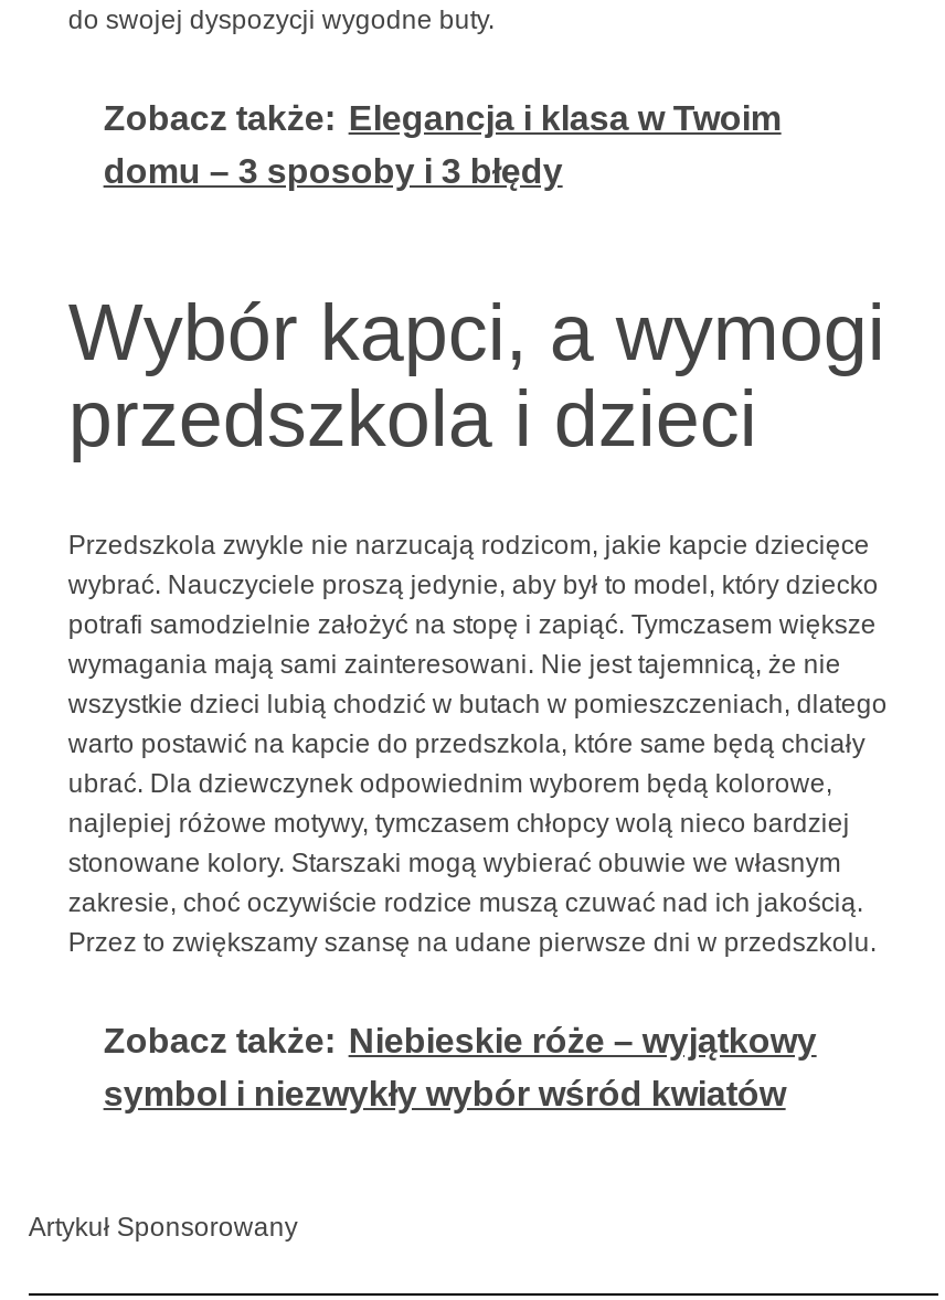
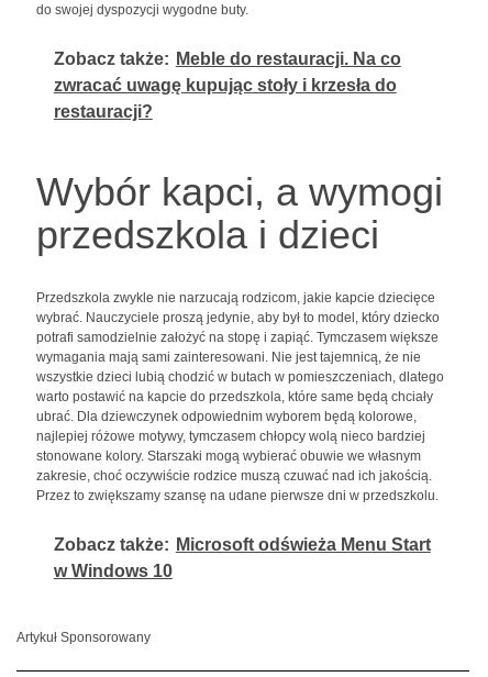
[103,99,781,190] Zobacz także: Elegancja i klasa w Twoim | domu – 3 sposoby i 3 błędy -> [54,49,401,121] Zobacz także: Meble do restauracji. Na co | zwracać uwagę kupując stoły i krzesła do | restauracji?
[103,1021,816,1112] Zobacz także: Niebieskie róże – wyjątkowy | symbol i niezwykły wybór wśród kwiatów -> [54,535,431,580] Zobacz także: Microsoft odświeża Menu Start | w Windows 10

